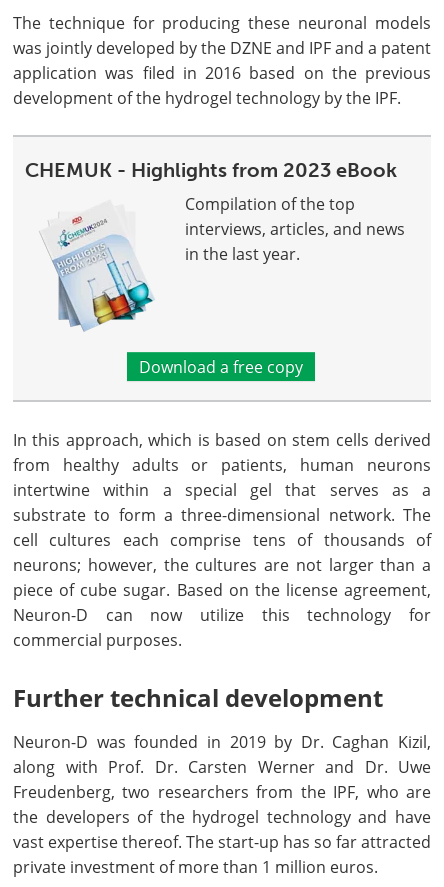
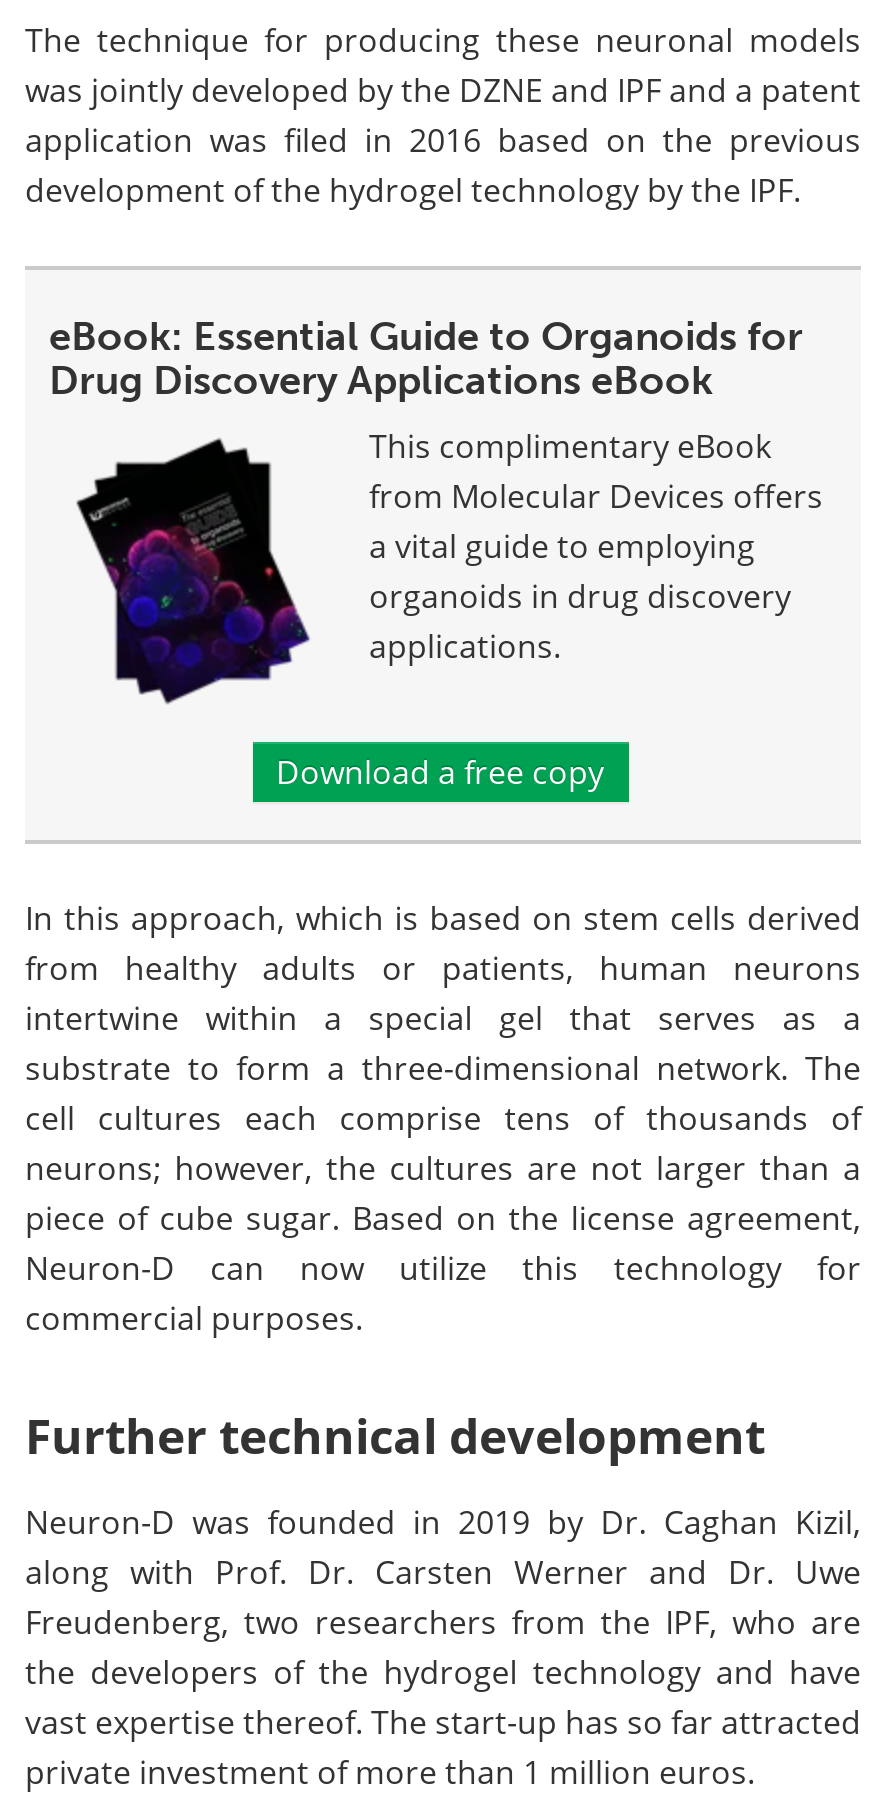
[25,158,405,332] [image] | CHEMUK - Highlights from 2023 eBook | Compilation of the top | interviews, articles, and news | in the last year. -> [49,312,823,704] [image] | eBook: Essential Guide to Organoids for | Drug Discovery Applications eBook | This complimentary eBook | from Molecular Devices offers | a vital guide to employing | organoids in drug discovery | applications.

